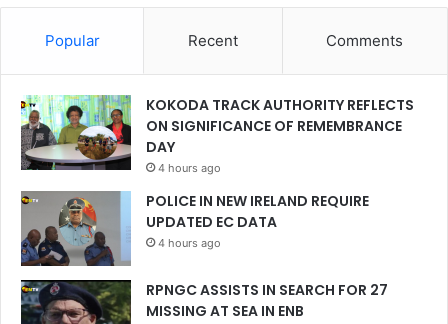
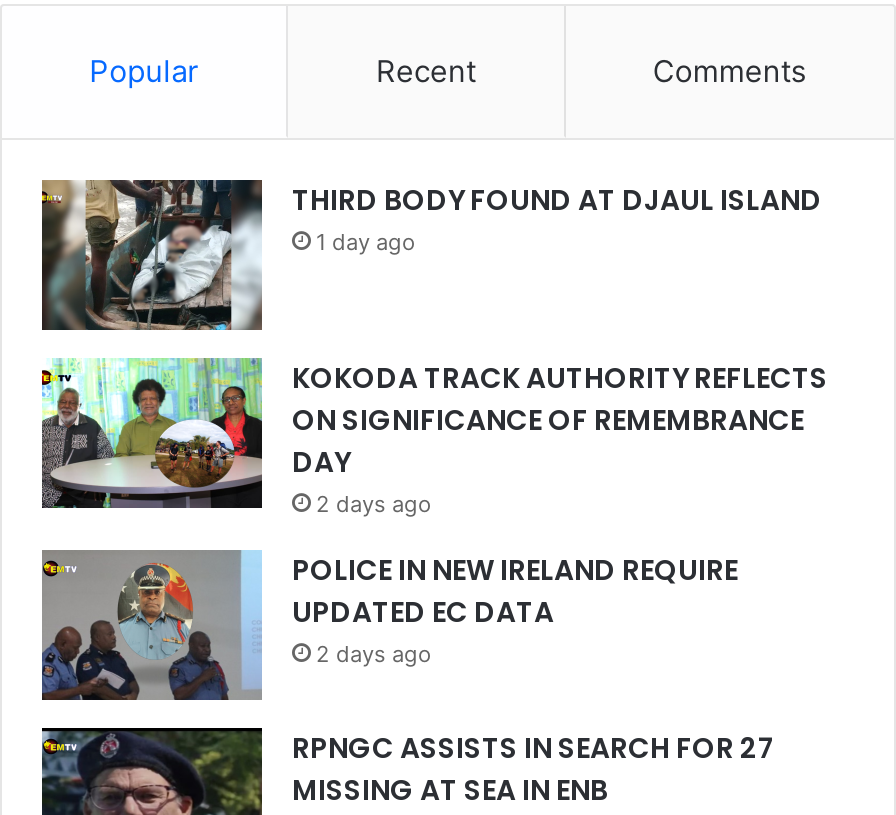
none -> [40,177,822,333] [image] | THIRD BODY FOUND AT DJAUL ISLAND | 1 day ago
[158,161,221,175] 4 hours ago -> [316,489,432,517] 2 days ago
[158,236,221,250] 4 hours ago -> [316,639,432,667] 2 days ago

